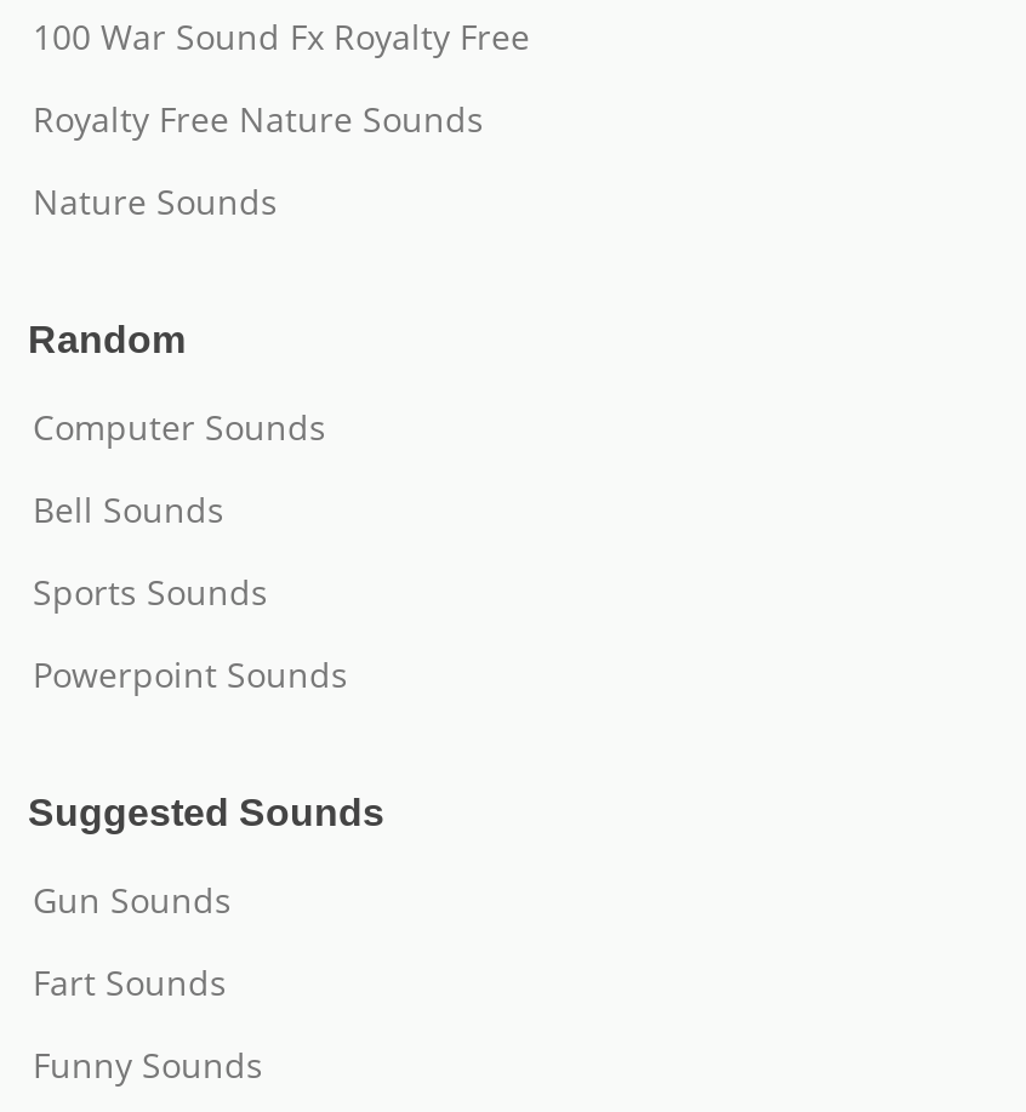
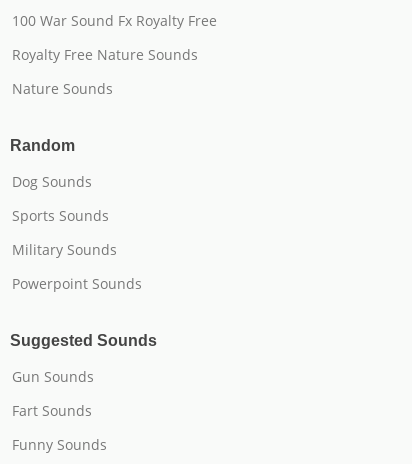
[33,404,326,532] Computer Sounds | Bell Sounds -> [12,172,92,191] Dog Sounds
moved [33,569,268,615] -> [12,206,109,225]: Sports Sounds
none -> [12,240,117,259] Military Sounds

